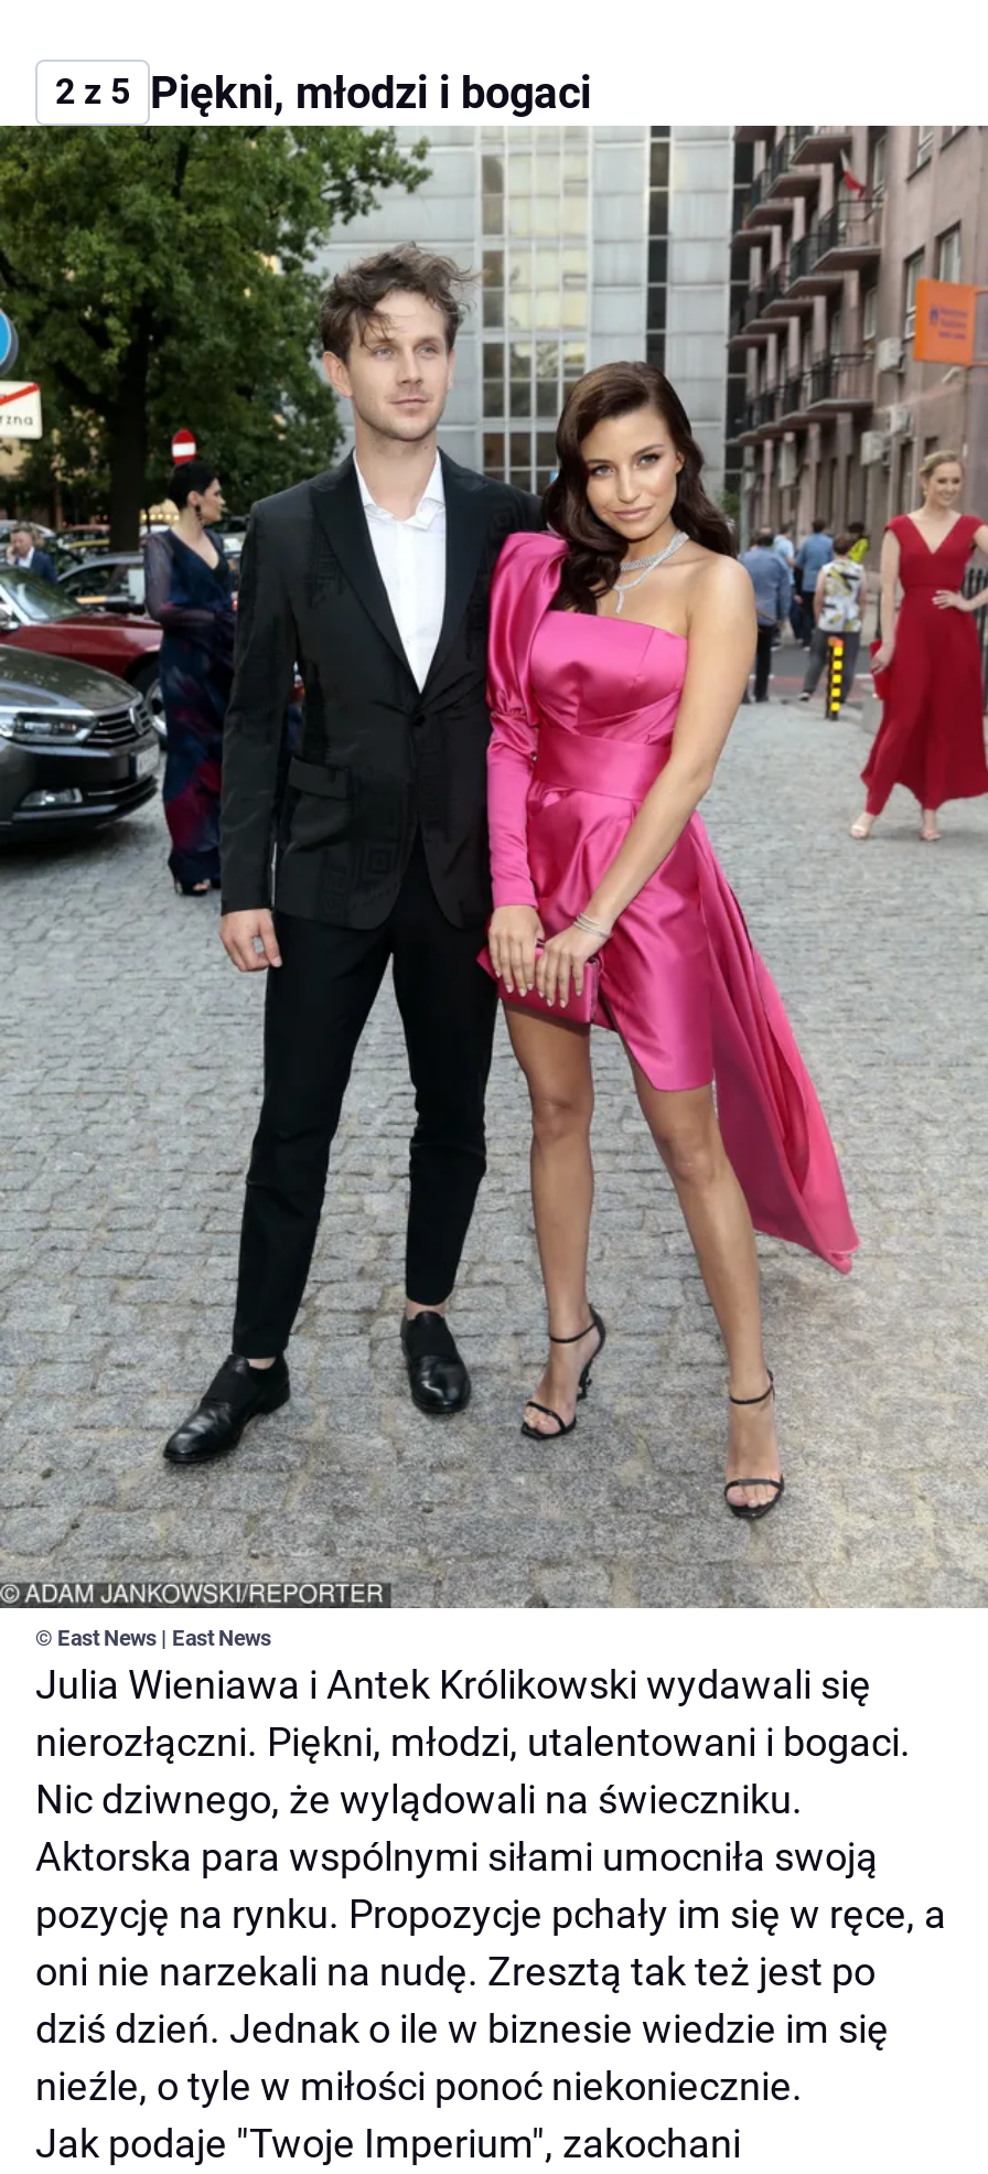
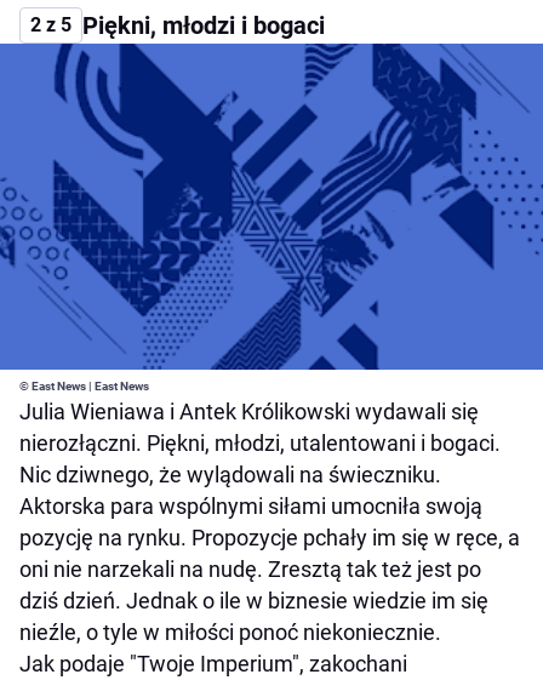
[7,124,981,1608] [image] -> [4,42,539,371] [image]

